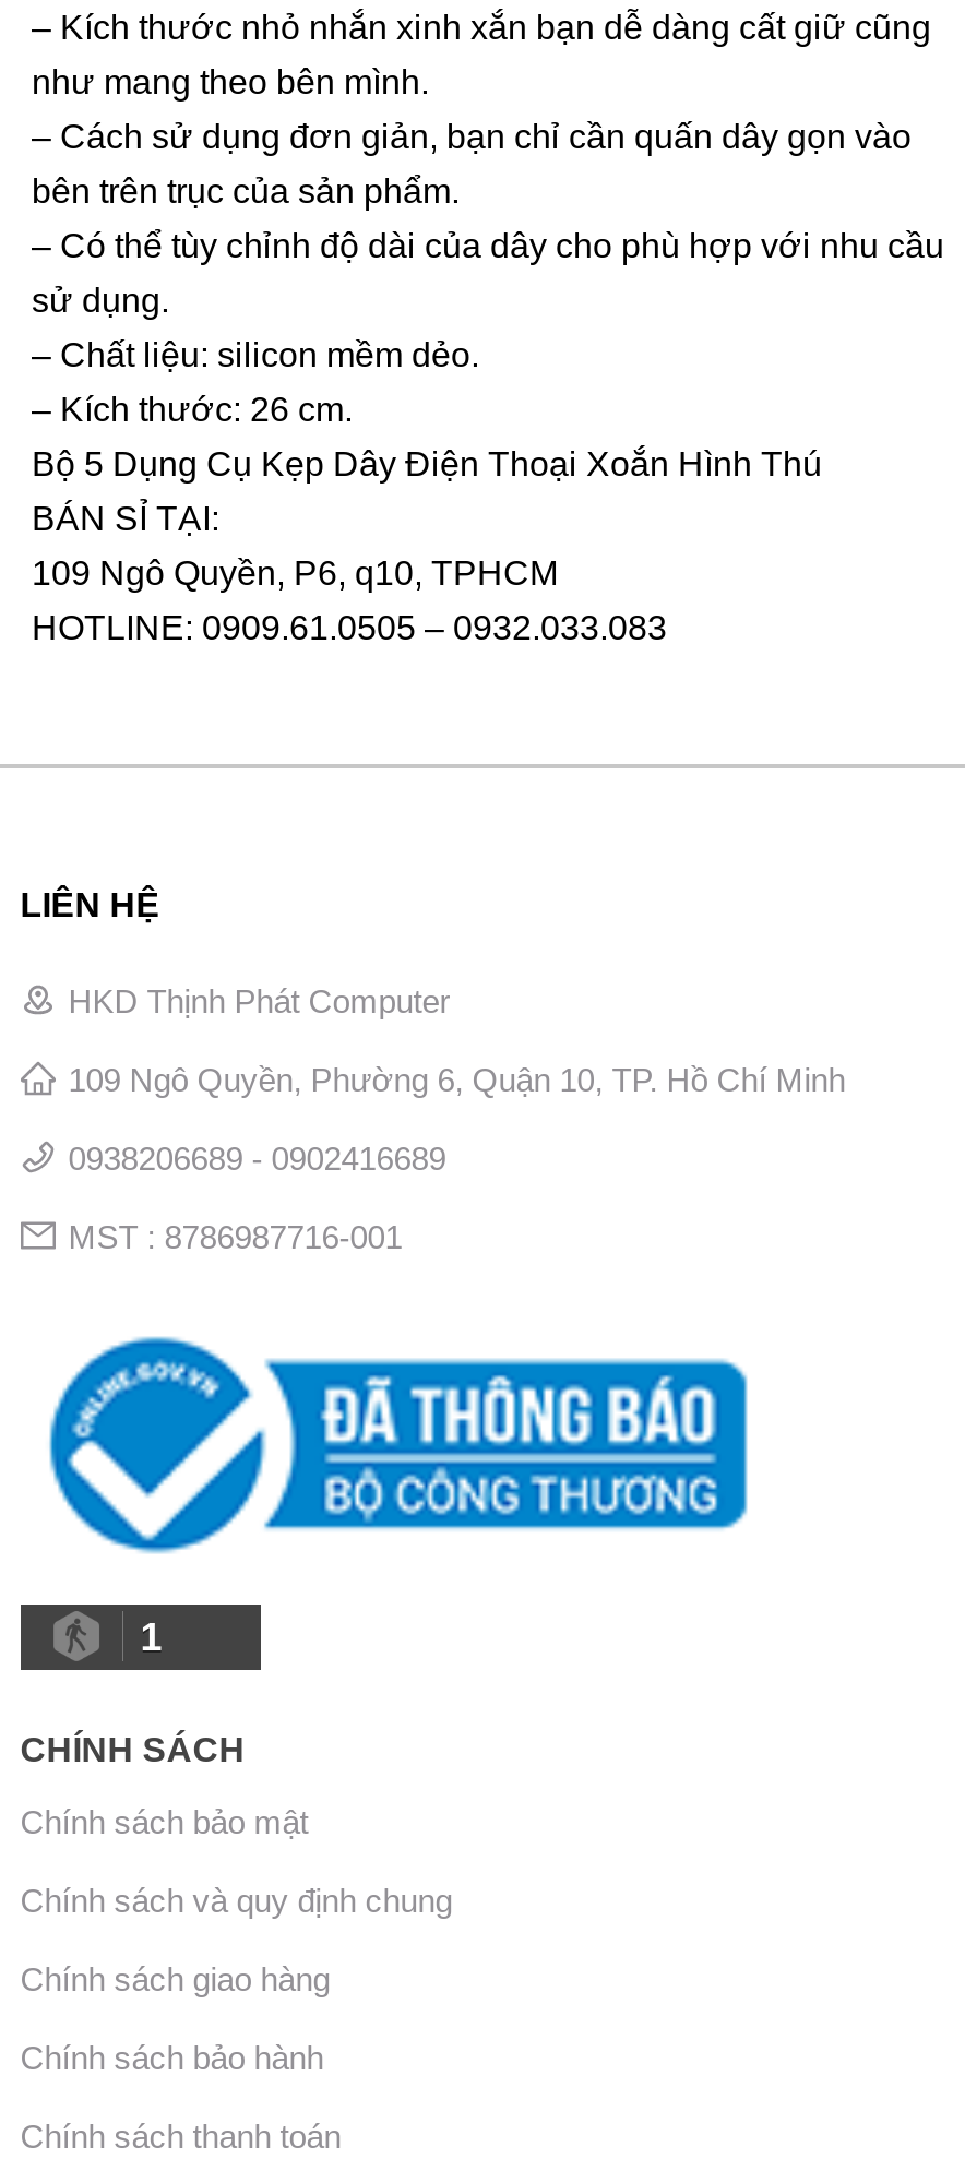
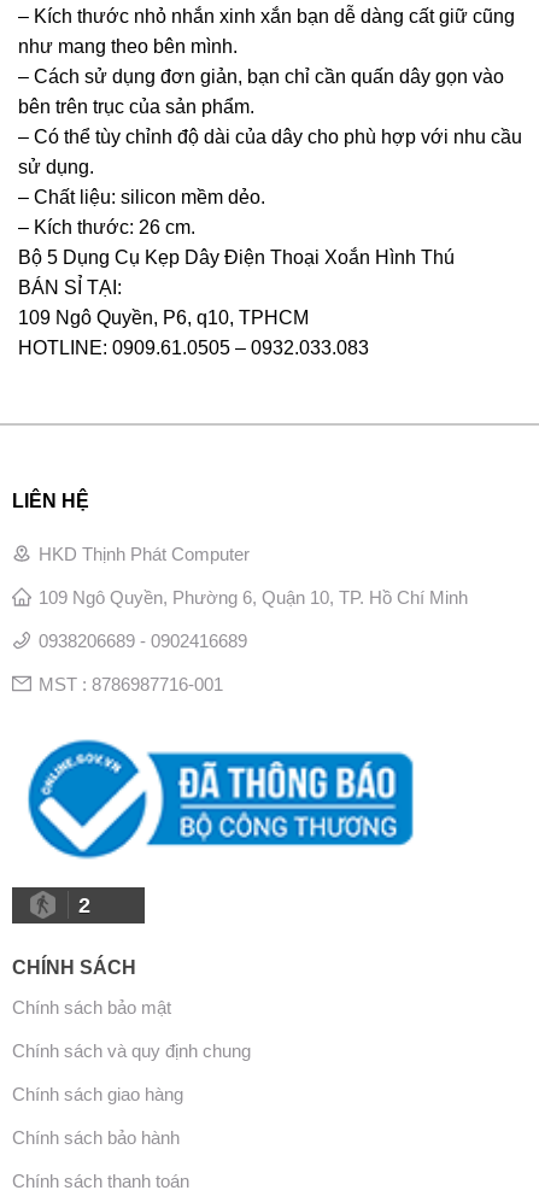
[140,1615,158,1658] 1 -> [78,893,88,917] 2

